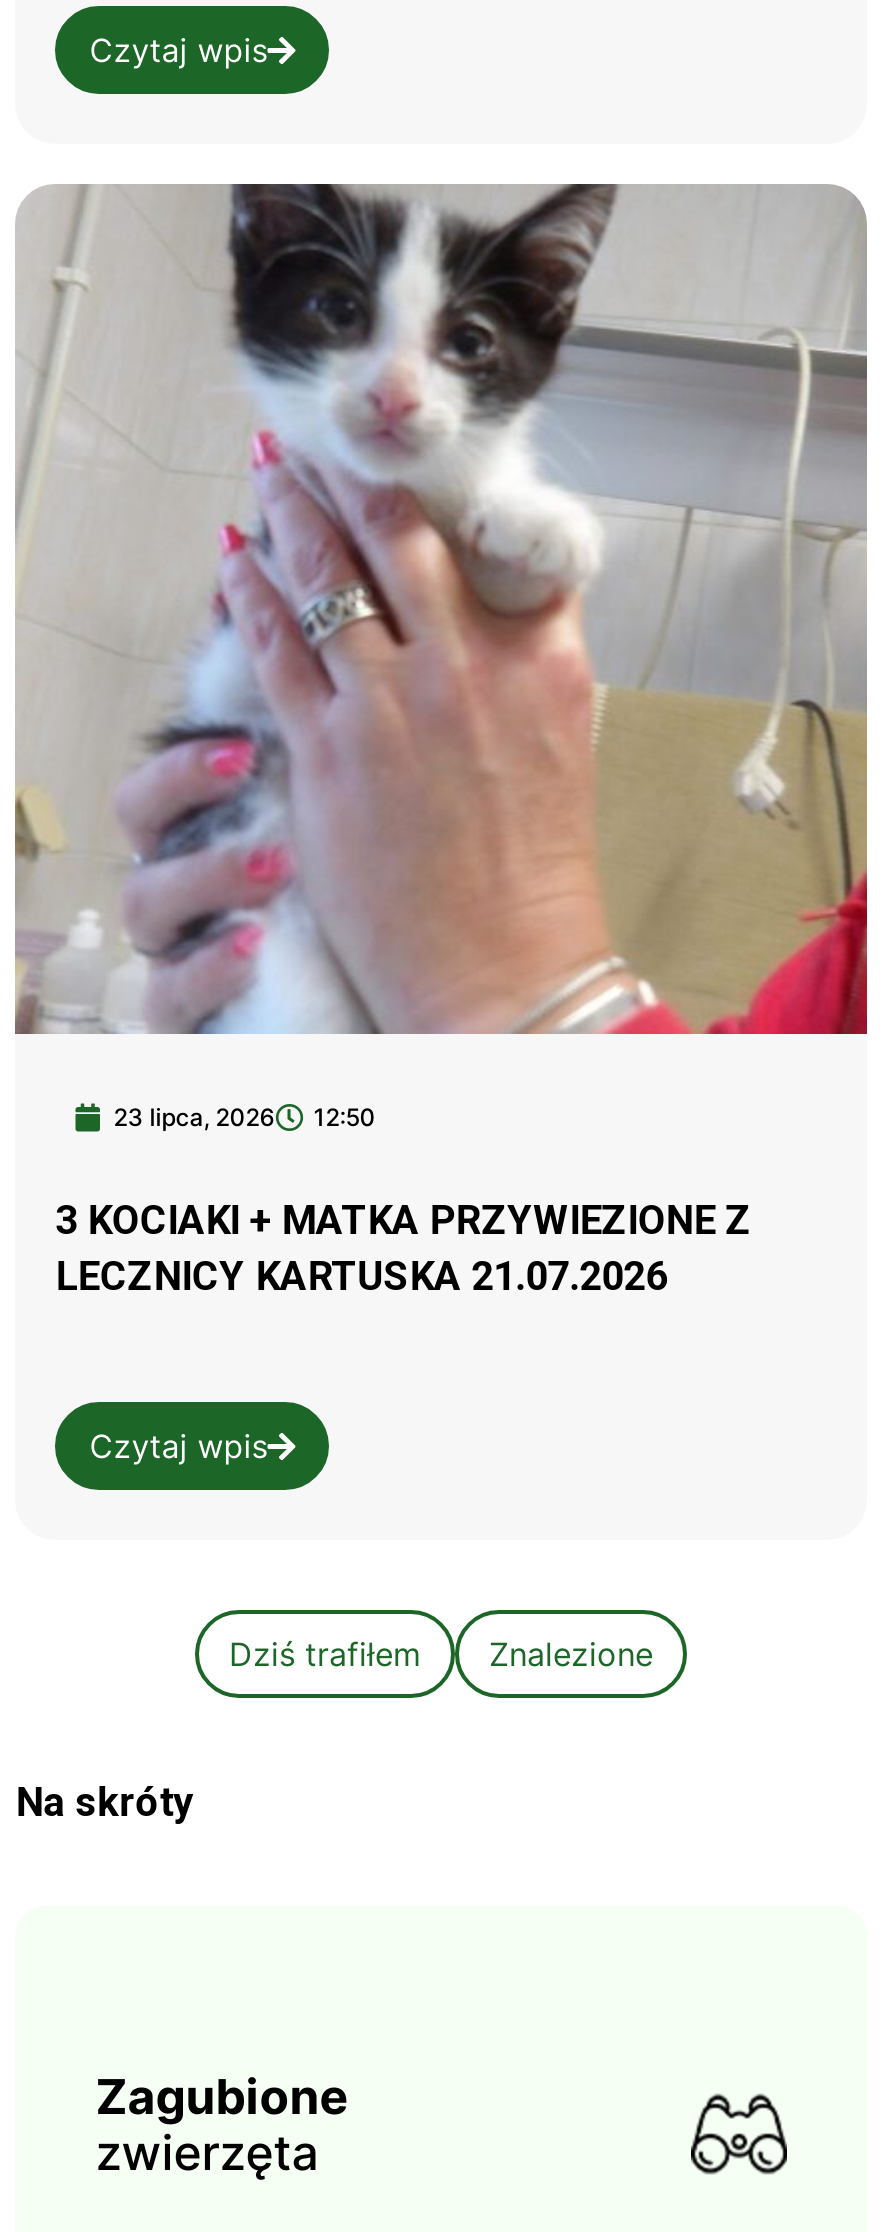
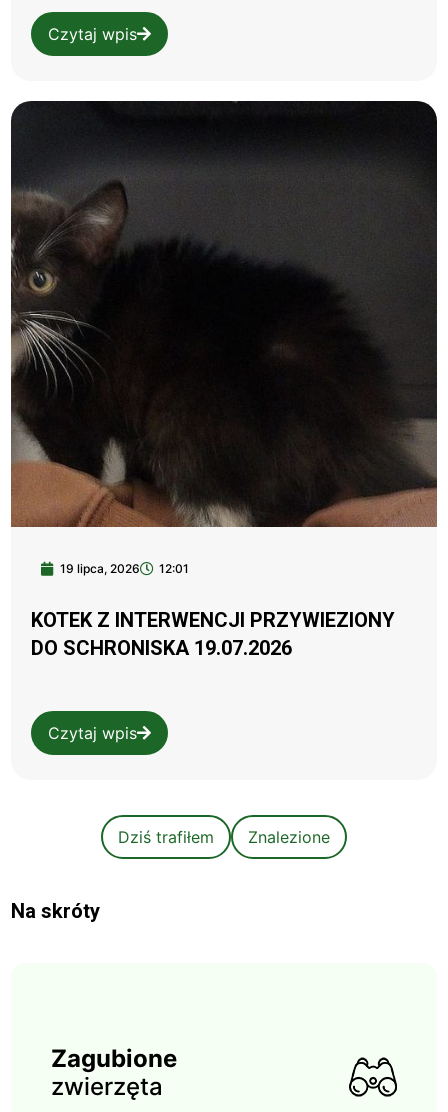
[13,182,869,1132] [image] | 23 lipca, 2026 | 12:50 -> [10,100,438,576] [image] | 19 lipca, 2026 | 12:01
[55,1196,751,1300] 3 KOCIAKI + MATKA PRZYWIEZIONE Z | LECZNICY KARTUSKA 21.07.2026 -> [31,608,395,660] KOTEK Z INTERWENCJI PRZYWIEZIONY | DO SCHRONISKA 19.07.2026

